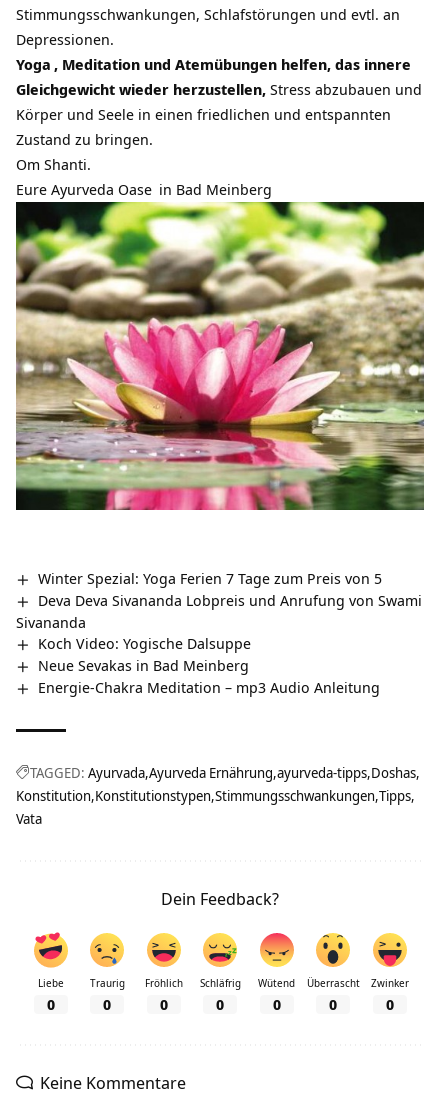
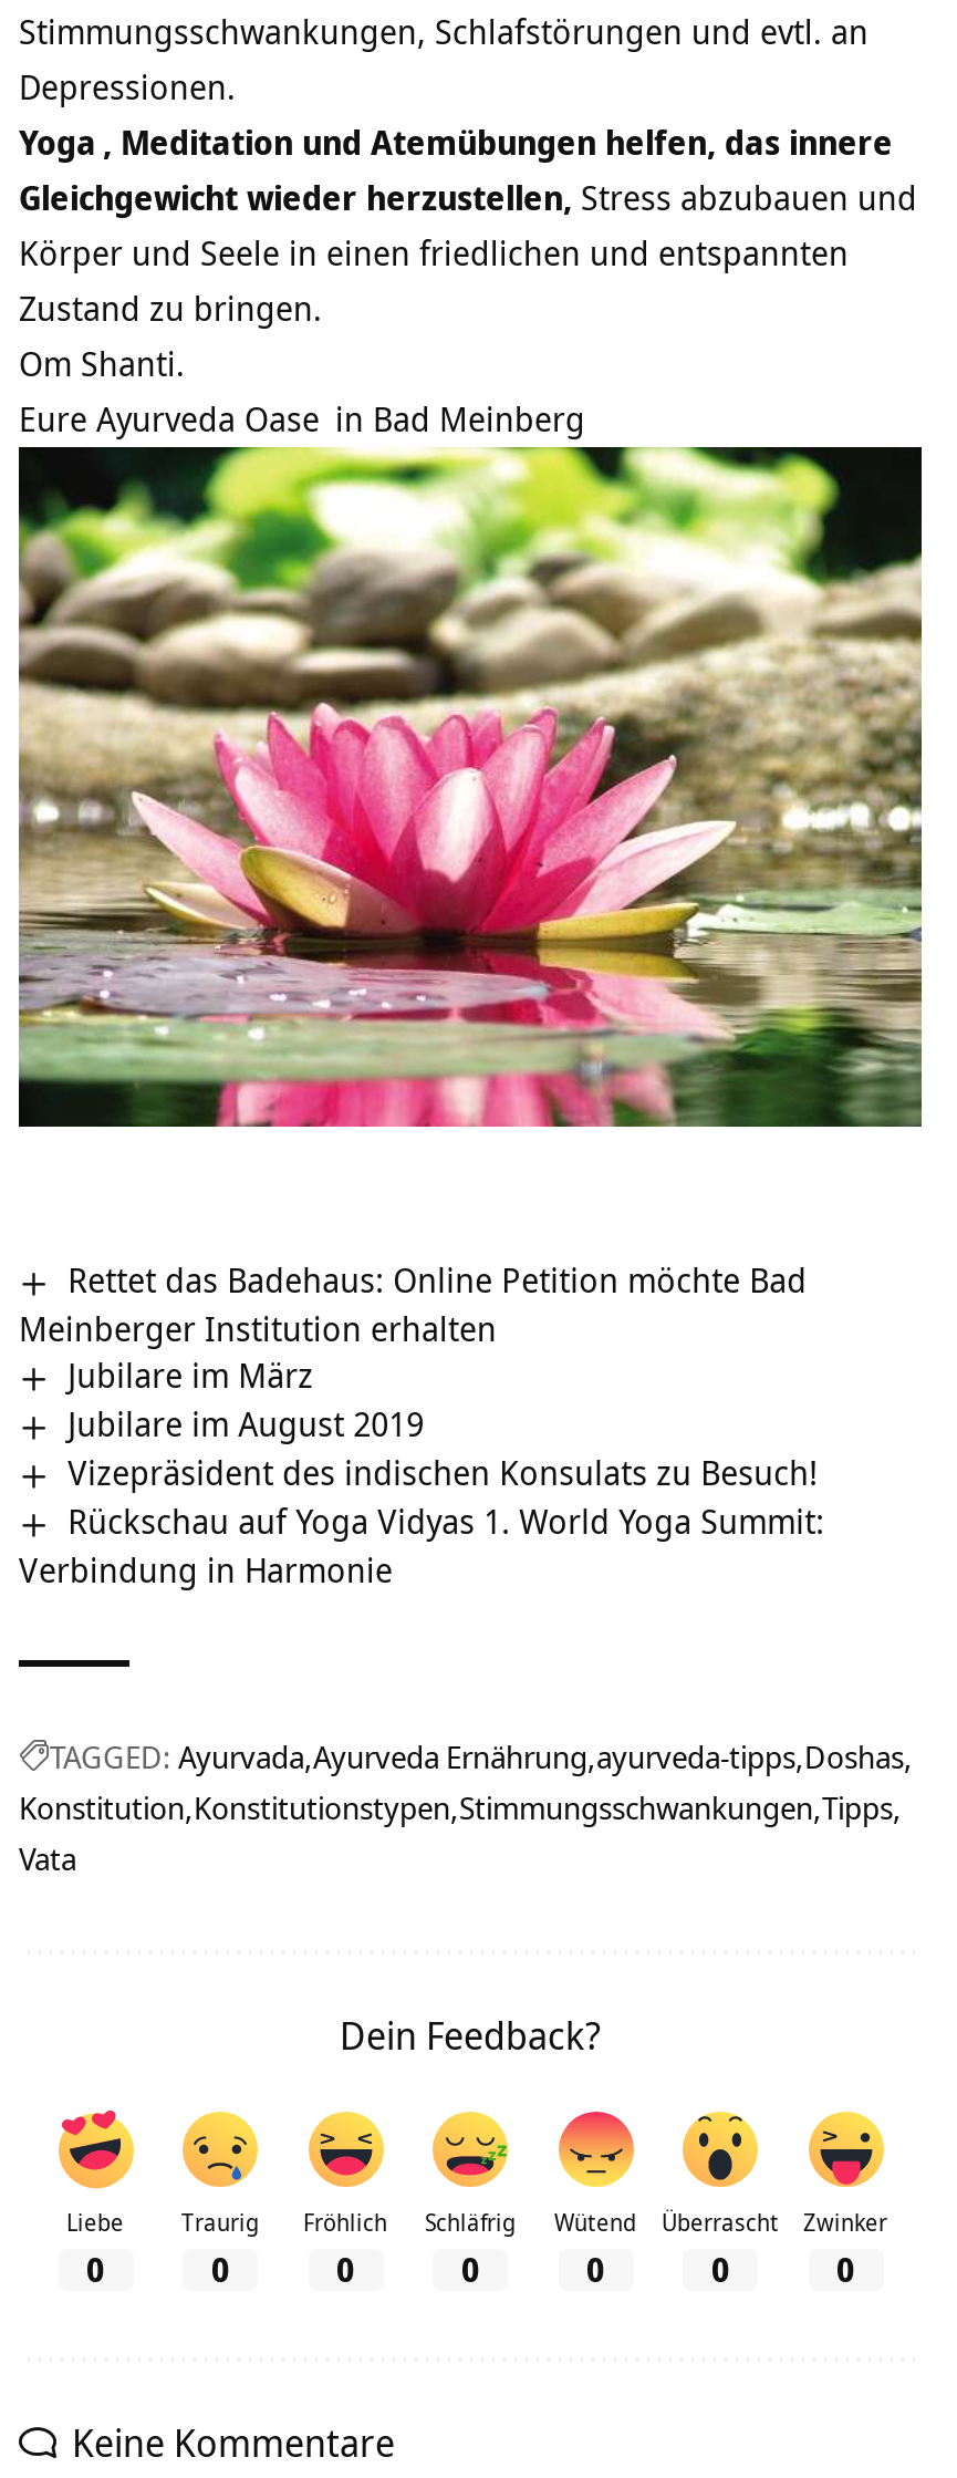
[16,568,422,697] Winter Spezial: Yoga Ferien 7 Tage zum Preis von 5 | Deva Deva Sivananda Lobpreis und Anrufung von Swami | Sivananda | Koch Video: Yogische Dalsuppe | Neue Sevakas in Bad Meinberg | Energie-Chakra Meditation – mp3 Audio Anleitung -> [19,1257,824,1591] Rettet das Badehaus: Online Petition möchte Bad | Meinberger Institution erhalten | Jubilare im März | Jubilare im August 2019 | Vizepräsident des indischen Konsulats zu Besuch! | Rückschau auf Yoga Vidyas 1. World Yoga Summit: | Verbindung in Harmonie

